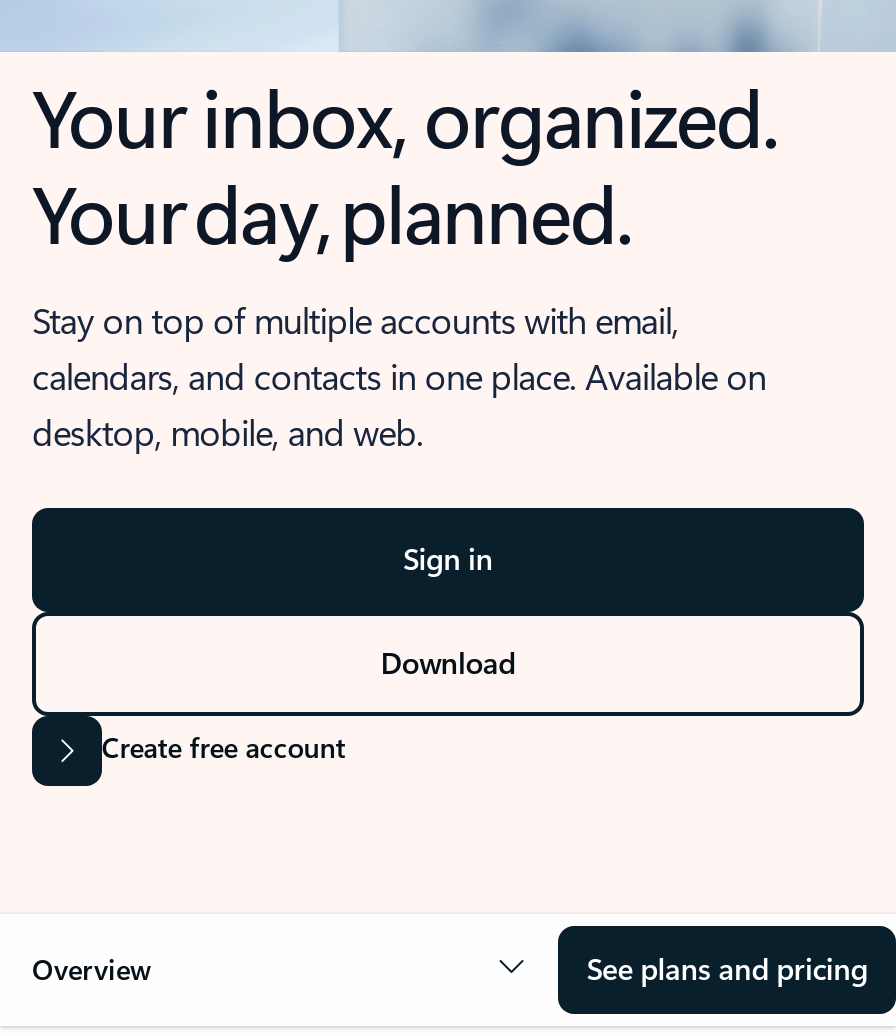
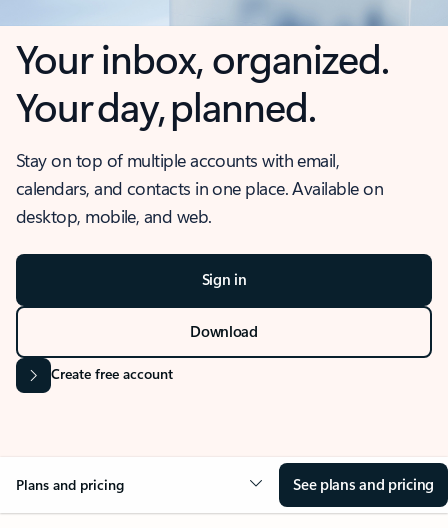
[32,950,152,988] Overview -> [16,475,124,494] Plans and pricing

